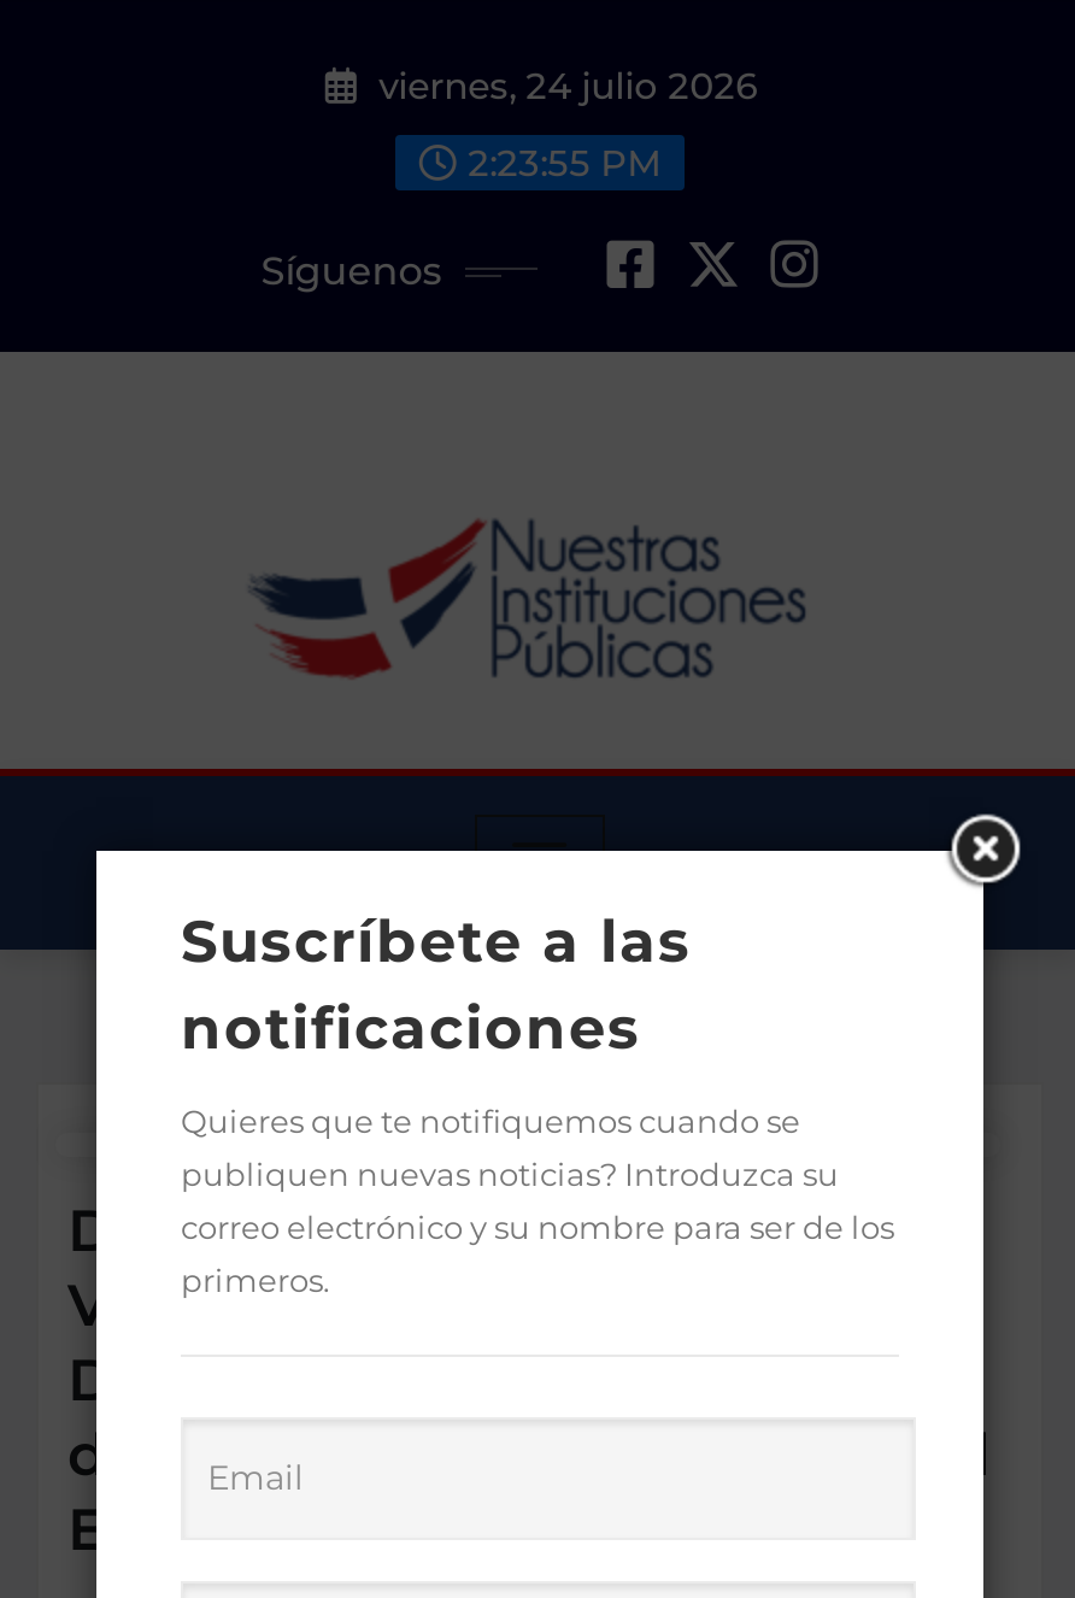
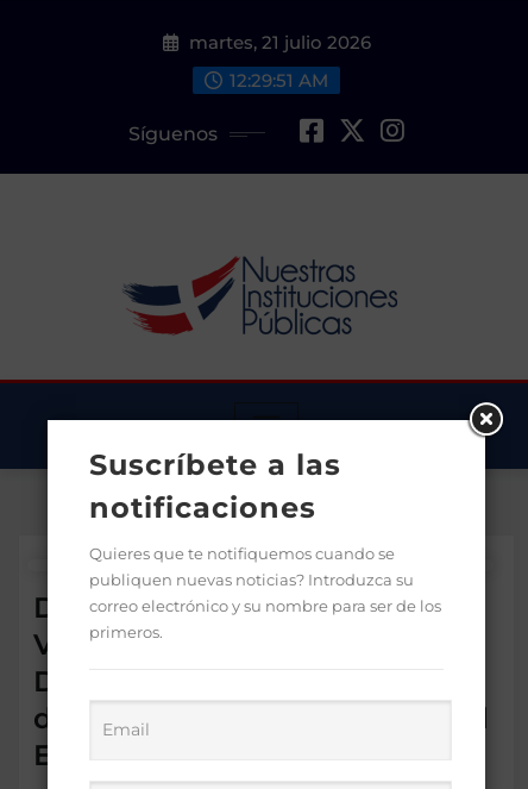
[369,64,757,109] viernes, 24 julio 2026 -> [184,31,371,54] martes, 21 julio 2026
[468,140,661,186] 2:23:55 PM -> [229,69,328,92] 12:29:51 AM

